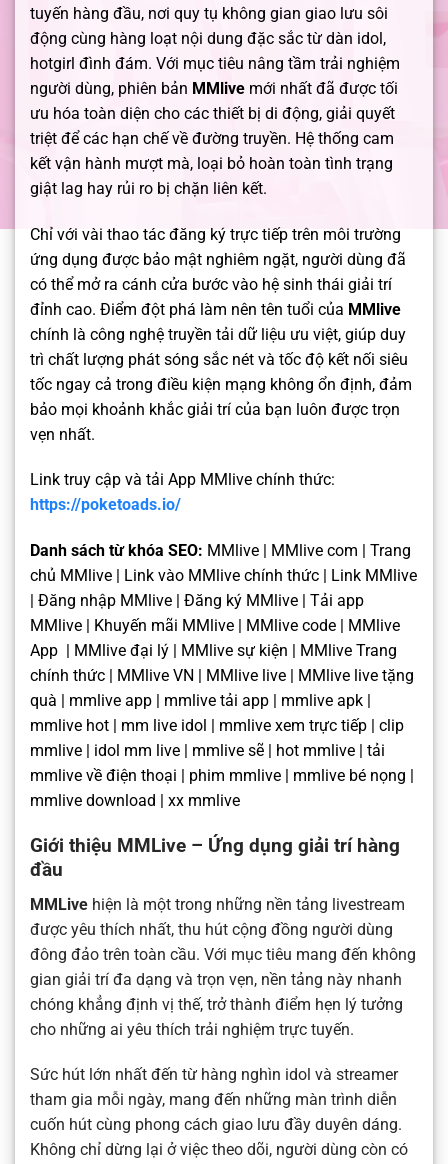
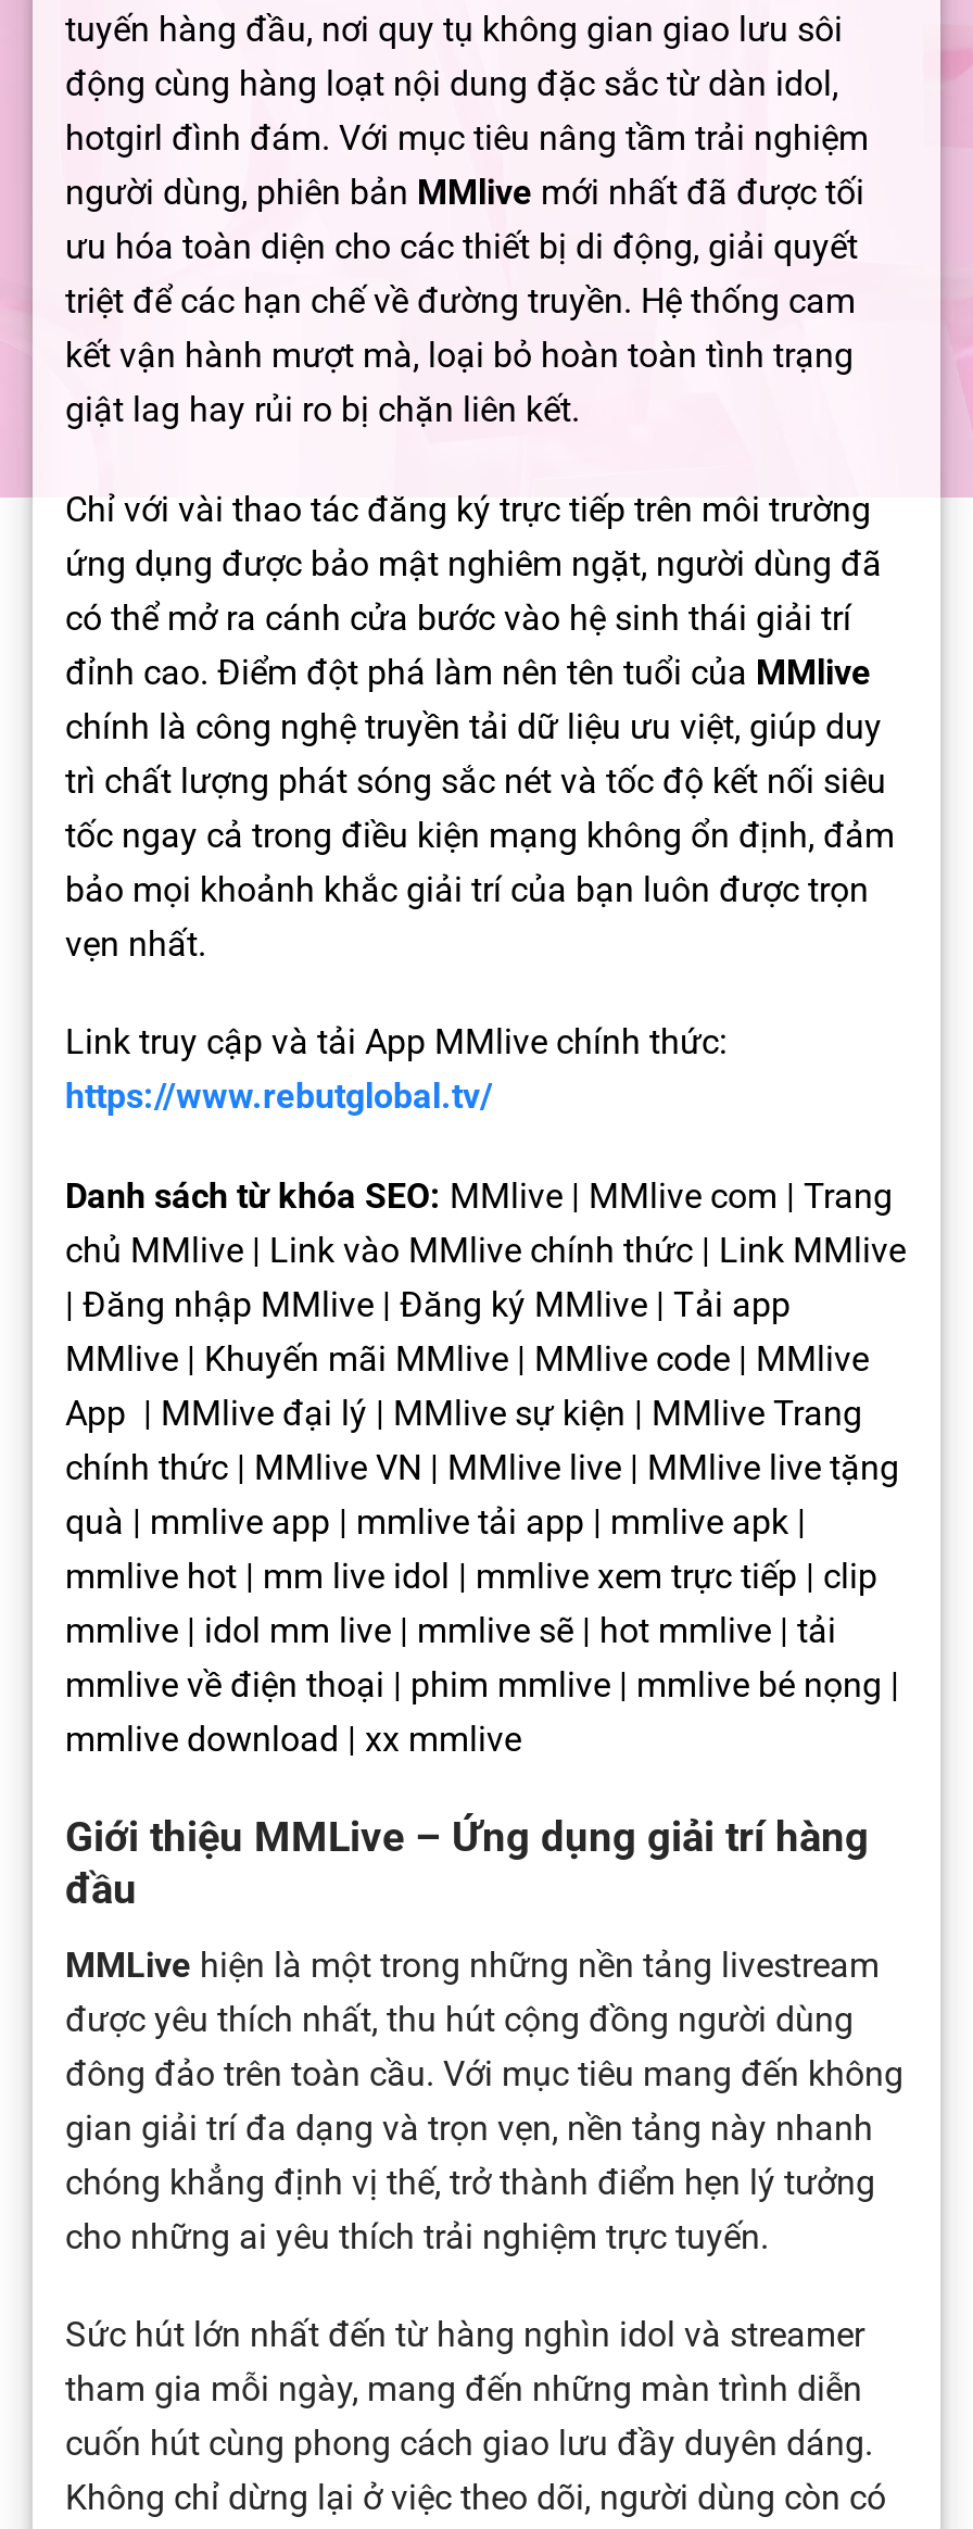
[30,495,181,514] https://poketoads.io/ -> [65,1077,493,1118] https://www.rebutglobal.tv/

